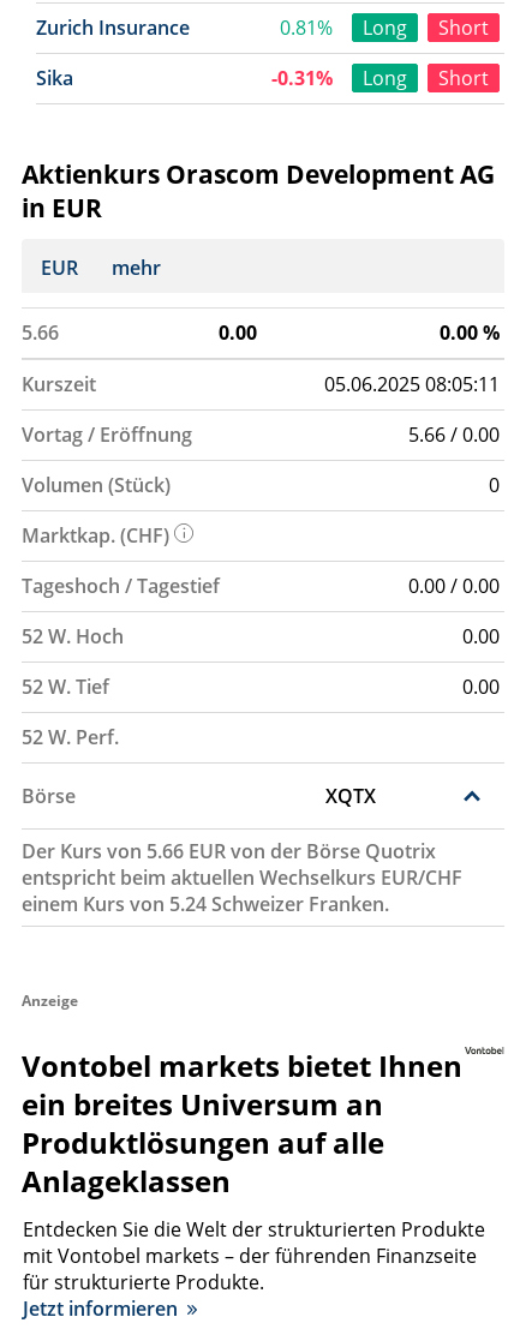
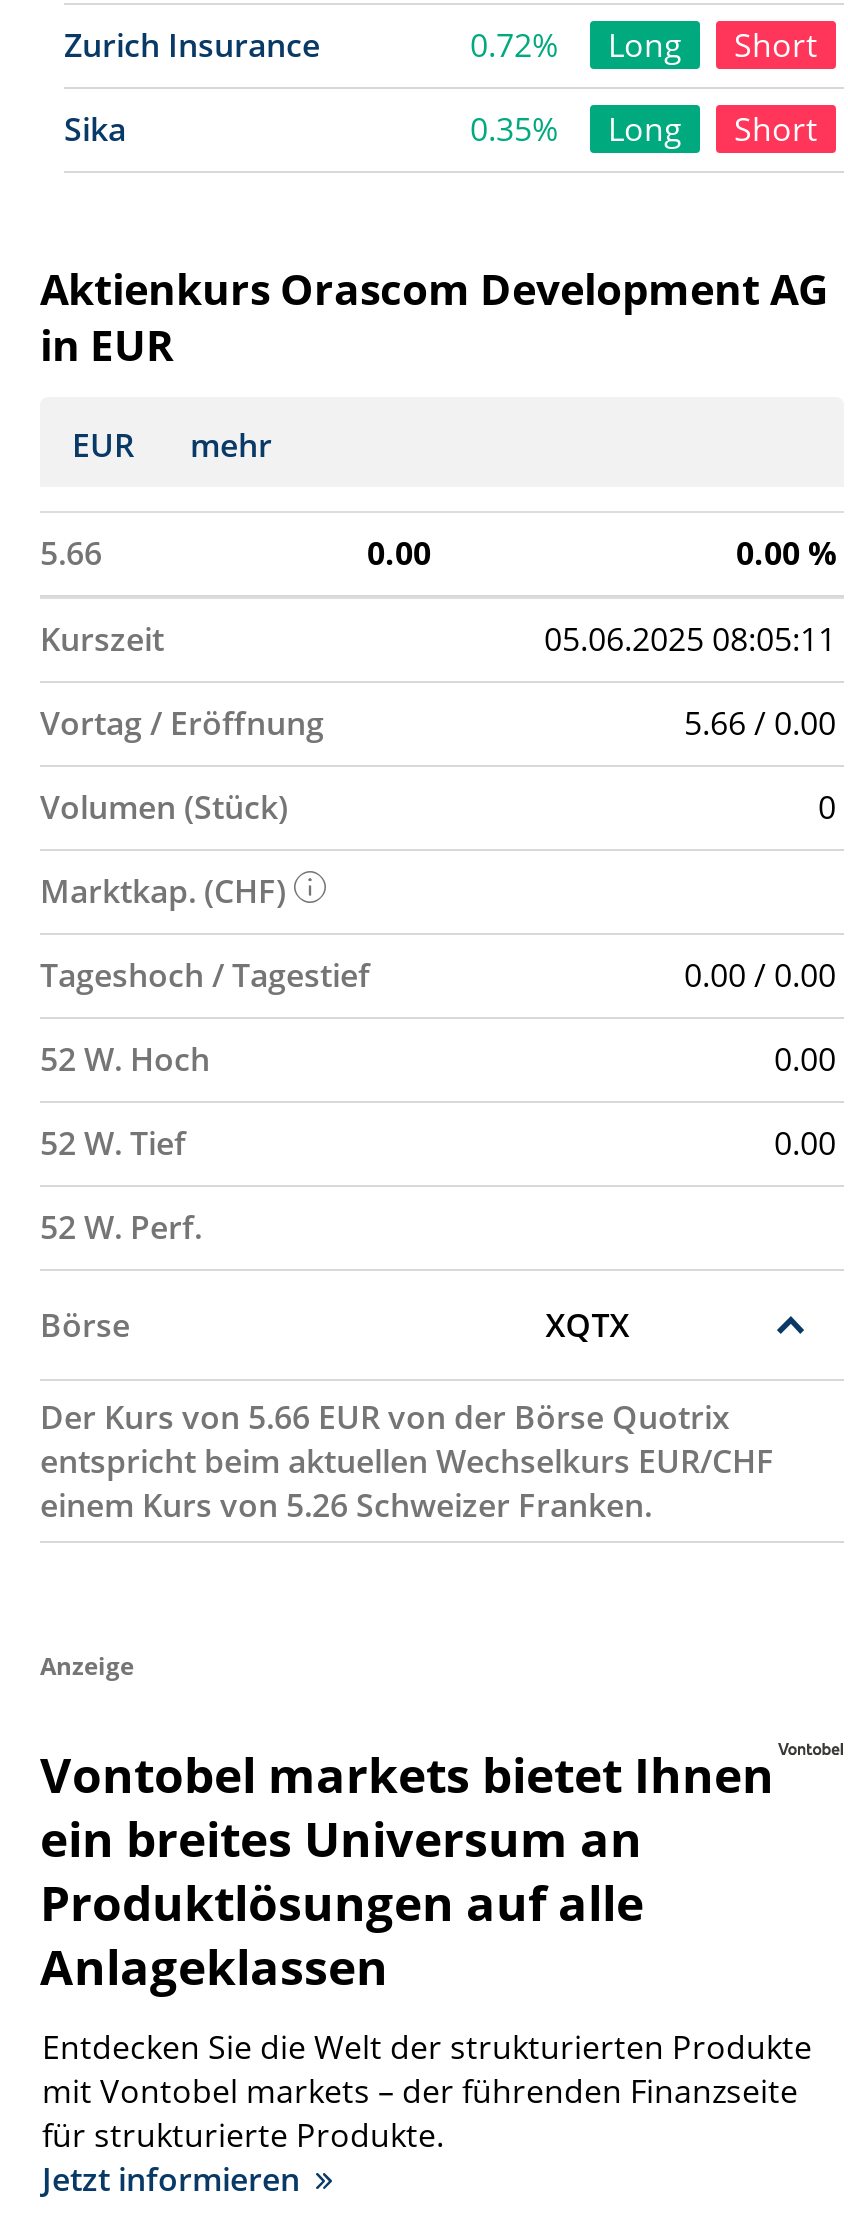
[280,14,489,41] 0.81% Long Short -> [470,23,818,67] 0.72% Long Short
[271,65,489,91] -0.31% Long Short -> [470,107,818,151] 0.35% Long Short
[22,891,389,917] einem Kurs von 5.24 Schweizer Franken. -> [40,1483,652,1527] einem Kurs von 5.26 Schweizer Franken.

